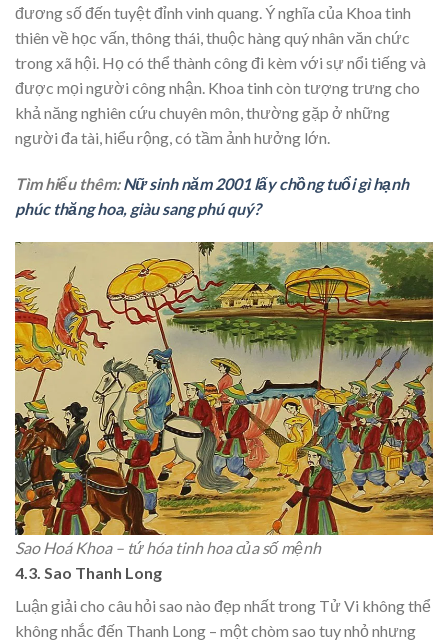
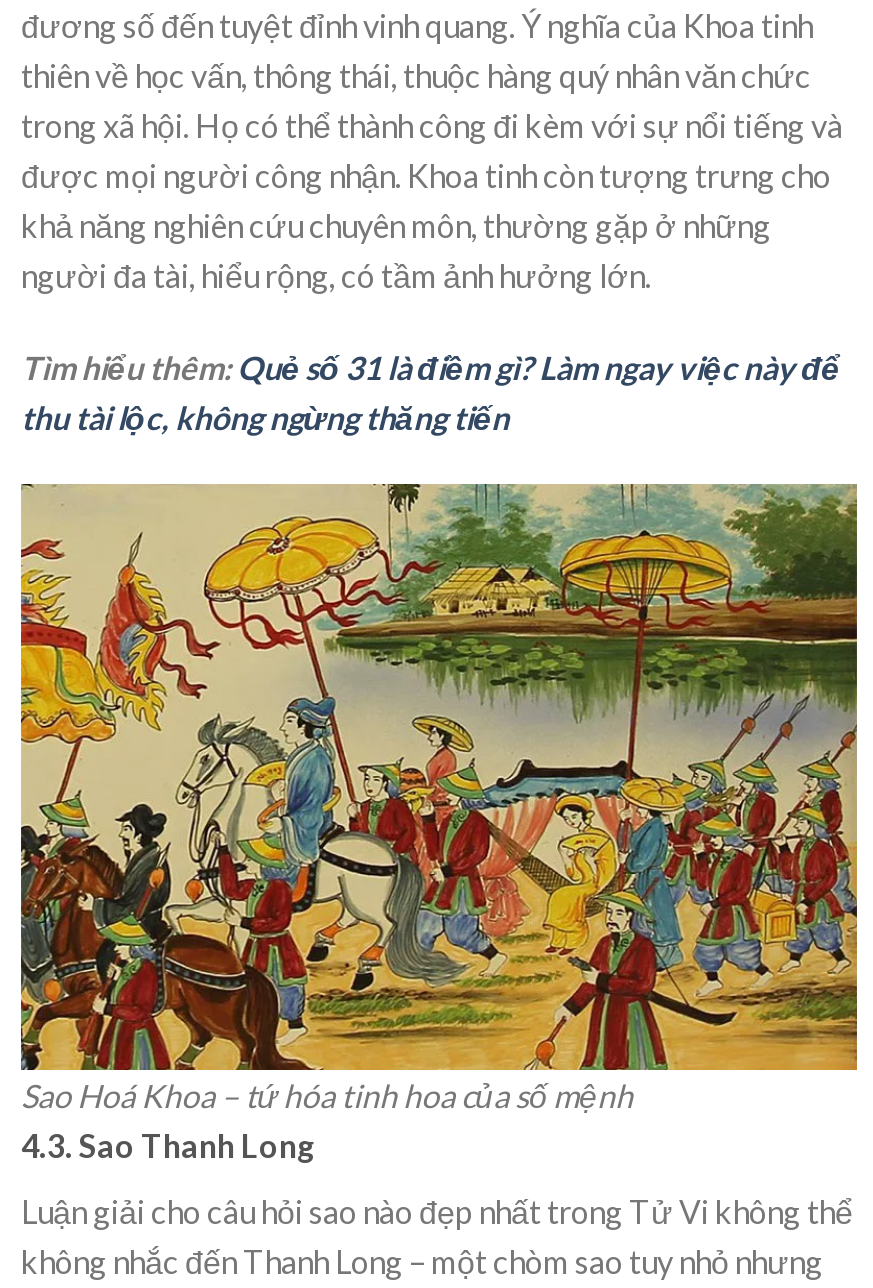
[15,174,409,218] Tìm hiểu thêm: Nữ sinh năm 2001 lấy chồng tuổi gì hạnh | phúc thăng hoa, giàu sang phú quý? -> [21,348,839,436] Tìm hiểu thêm: Quẻ số 31 là điềm gì? Làm ngay việc này để | thu tài lộc, không ngừng thăng tiến

